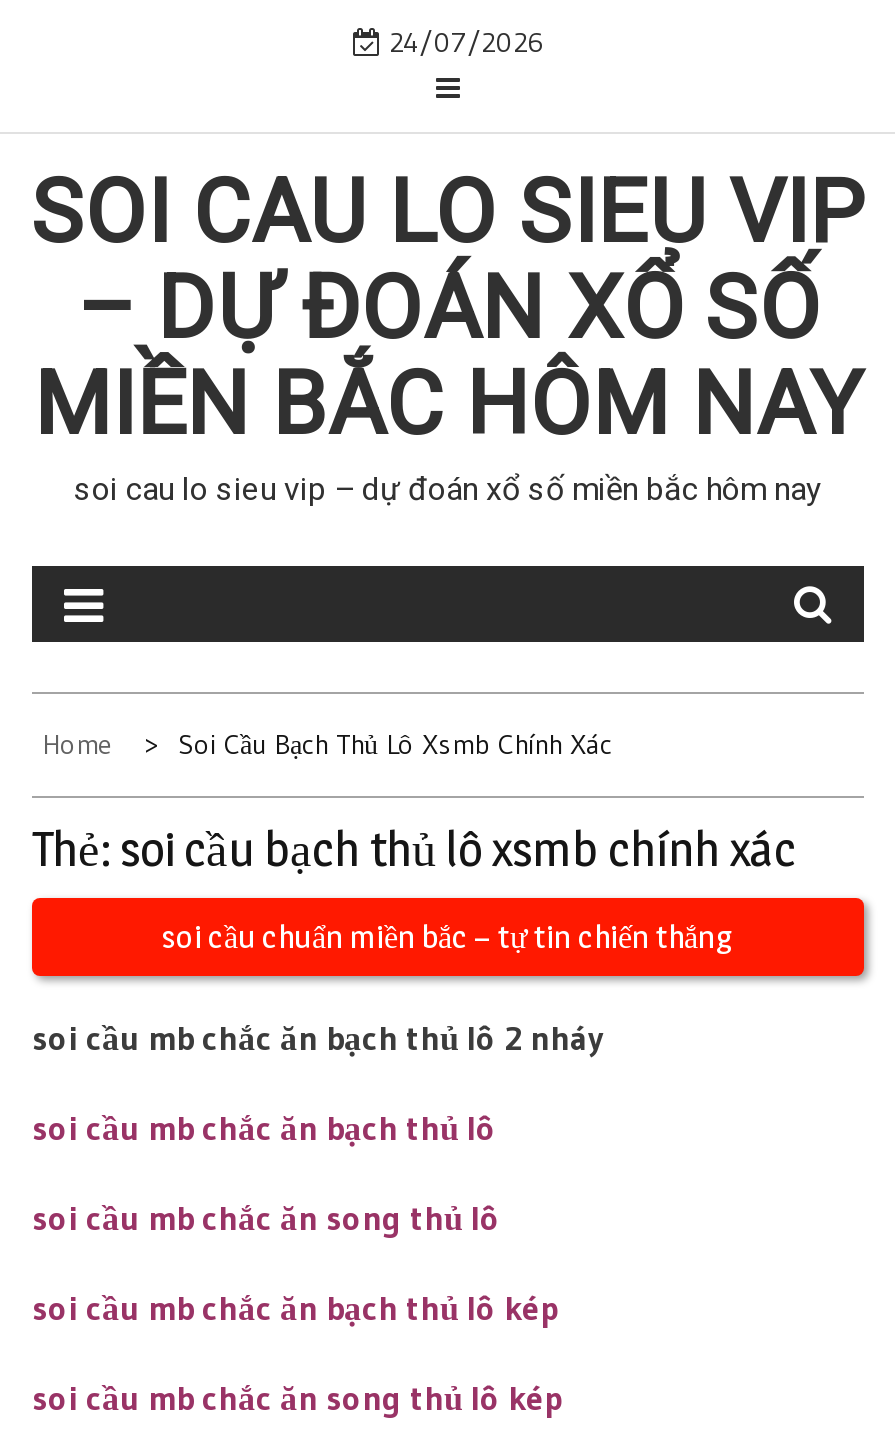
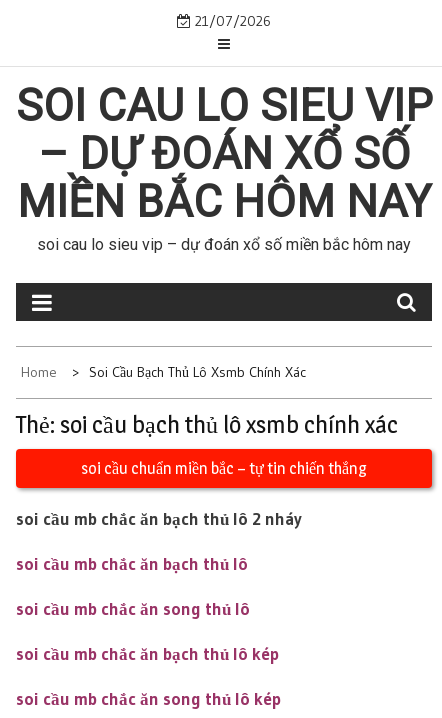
[381,24,543,60] 24/07/2026 -> [191,12,271,30] 21/07/2026

